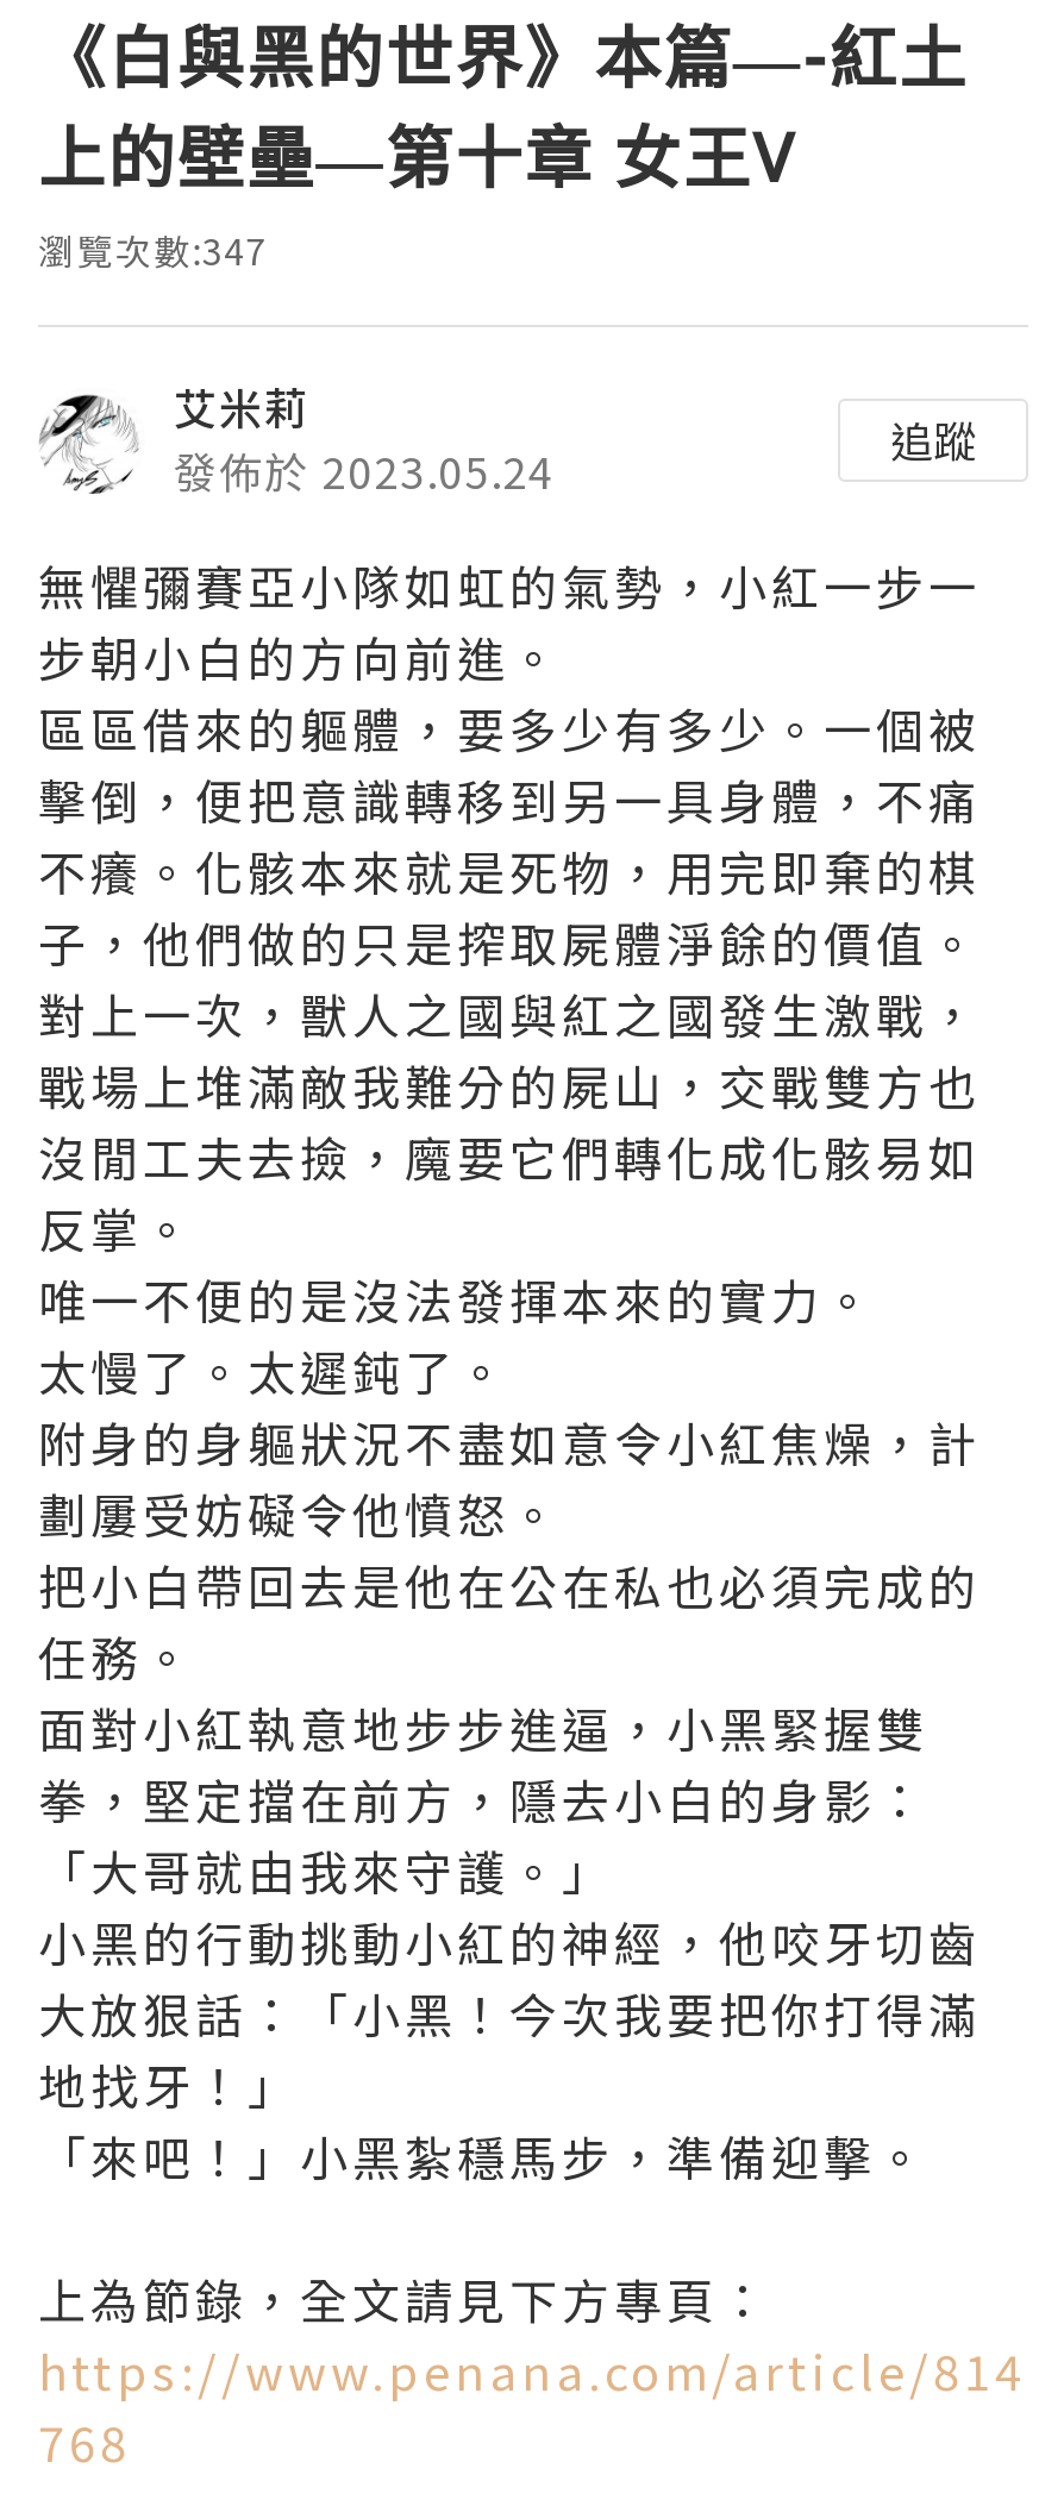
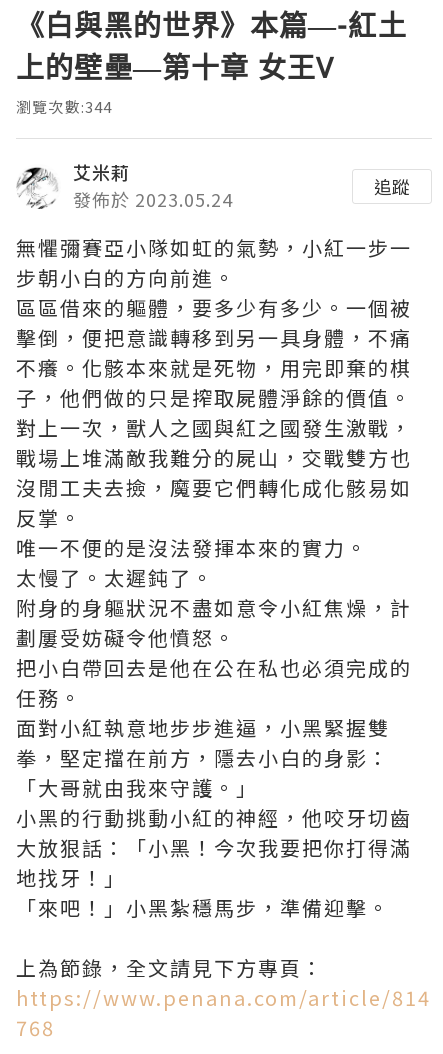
[38,225,268,275] 瀏覽次數:347 -> [16,96,113,117] 瀏覽次數:344

